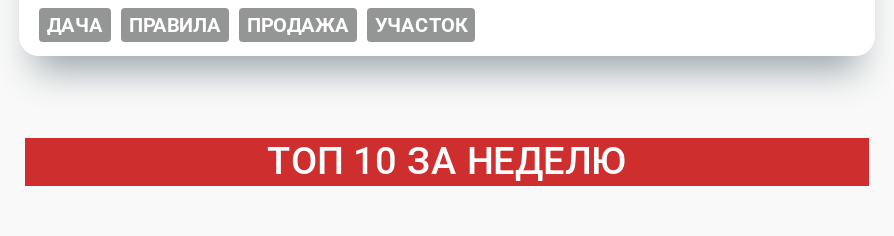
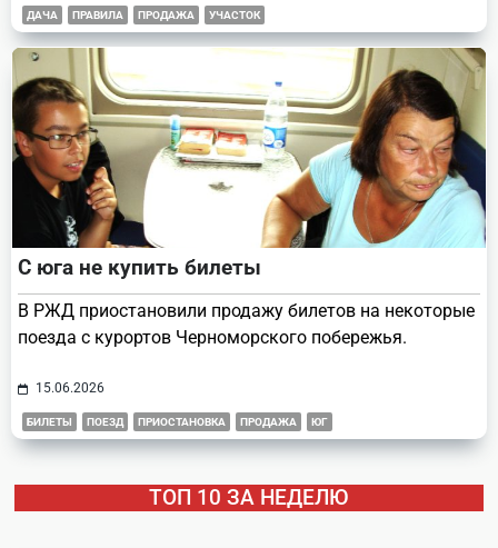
none -> [11,47,487,428] [image] | С юга не купить билеты | В РЖД приостановили продажу билетов на некоторые | поезда с курортов Черноморского побережья. | 15.06.2026 | БИЛЕТЫ | ПОЕЗД | ПРИОСТАНОВКА | ПРОДАЖА | ЮГ

